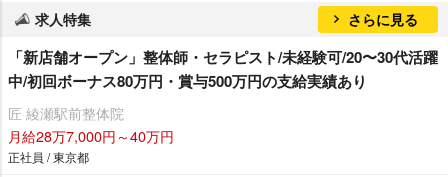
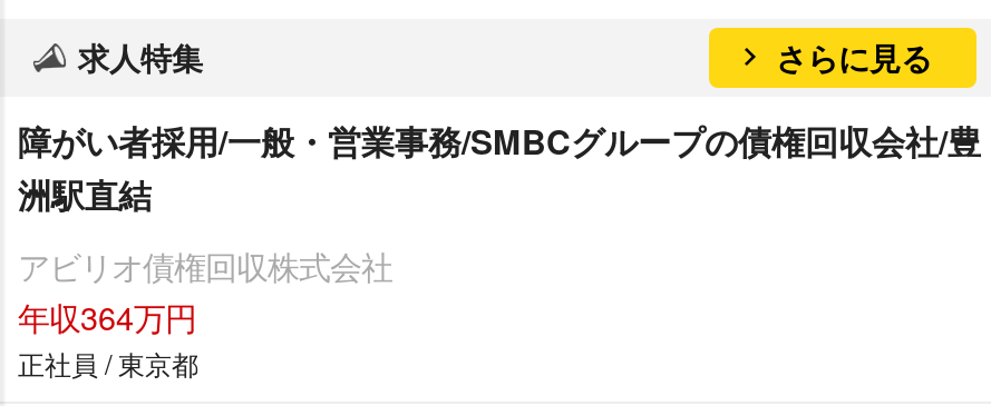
[8,46,438,92] 「新店舗オープン」整体師・セラピスト/未経験可/20〜30代活躍 | 中/初回ボーナス80万円・賞与500万円の支給実績あり -> [18,116,981,218] 障がい者採用/一般・営業事務/SMBCグループの債権回収会社/豊 | 洲駅直結
[8,102,174,146] 匠 綾瀬駅前整体院 | 月給28万7,000円～40万円 -> [18,240,392,338] アビリオ債権回収株式会社 | 年収364万円

